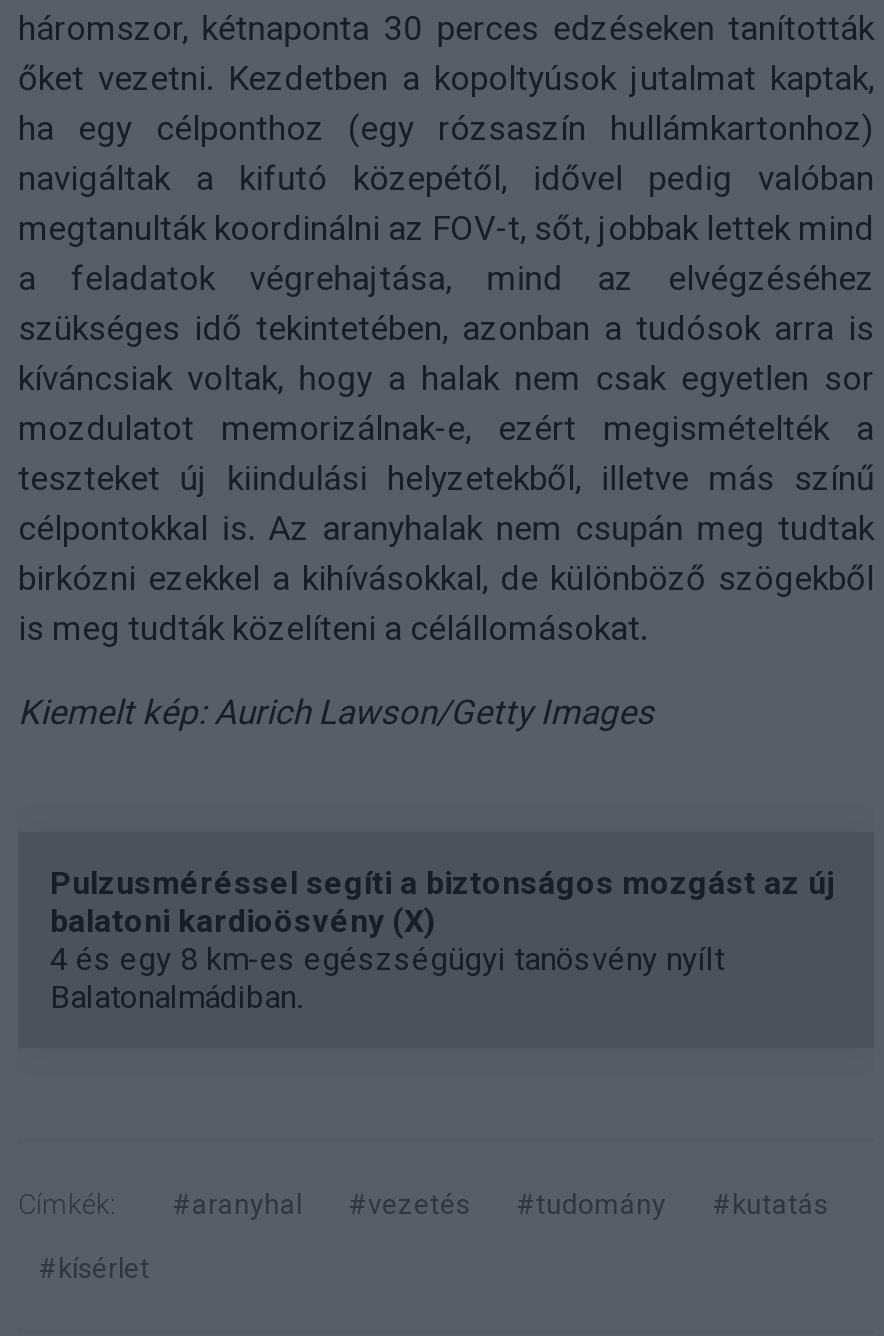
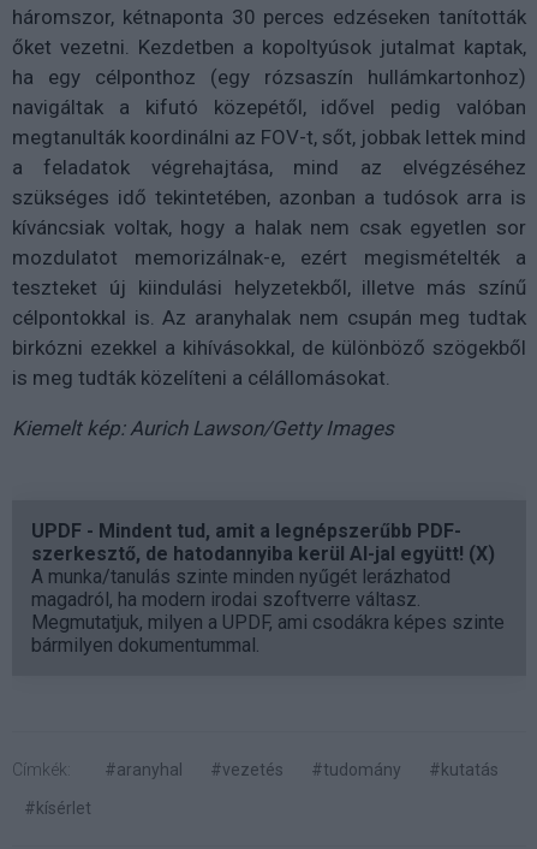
[50,864,834,1016] Pulzusméréssel segíti a biztonságos mozgást az új | balatoni kardioösvény (X) | 4 és egy 8 km-es egészségügyi tanösvény nyílt | Balatonalmádiban. -> [31,520,505,657] UPDF - Mindent tud, amit a legnépszerűbb PDF- | szerkesztő, de hatodannyiba kerül AI-jal együtt! (X) | A munka/tanulás szinte minden nyűgét lerázhatod | magadról, ha modern irodai szoftverre váltasz. | Megmutatjuk, milyen a UPDF, ami csodákra képes szinte | bármilyen dokumentummal.

